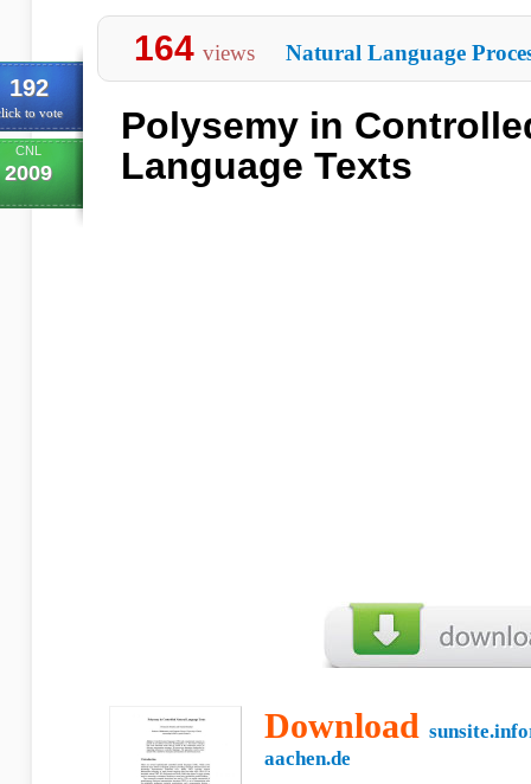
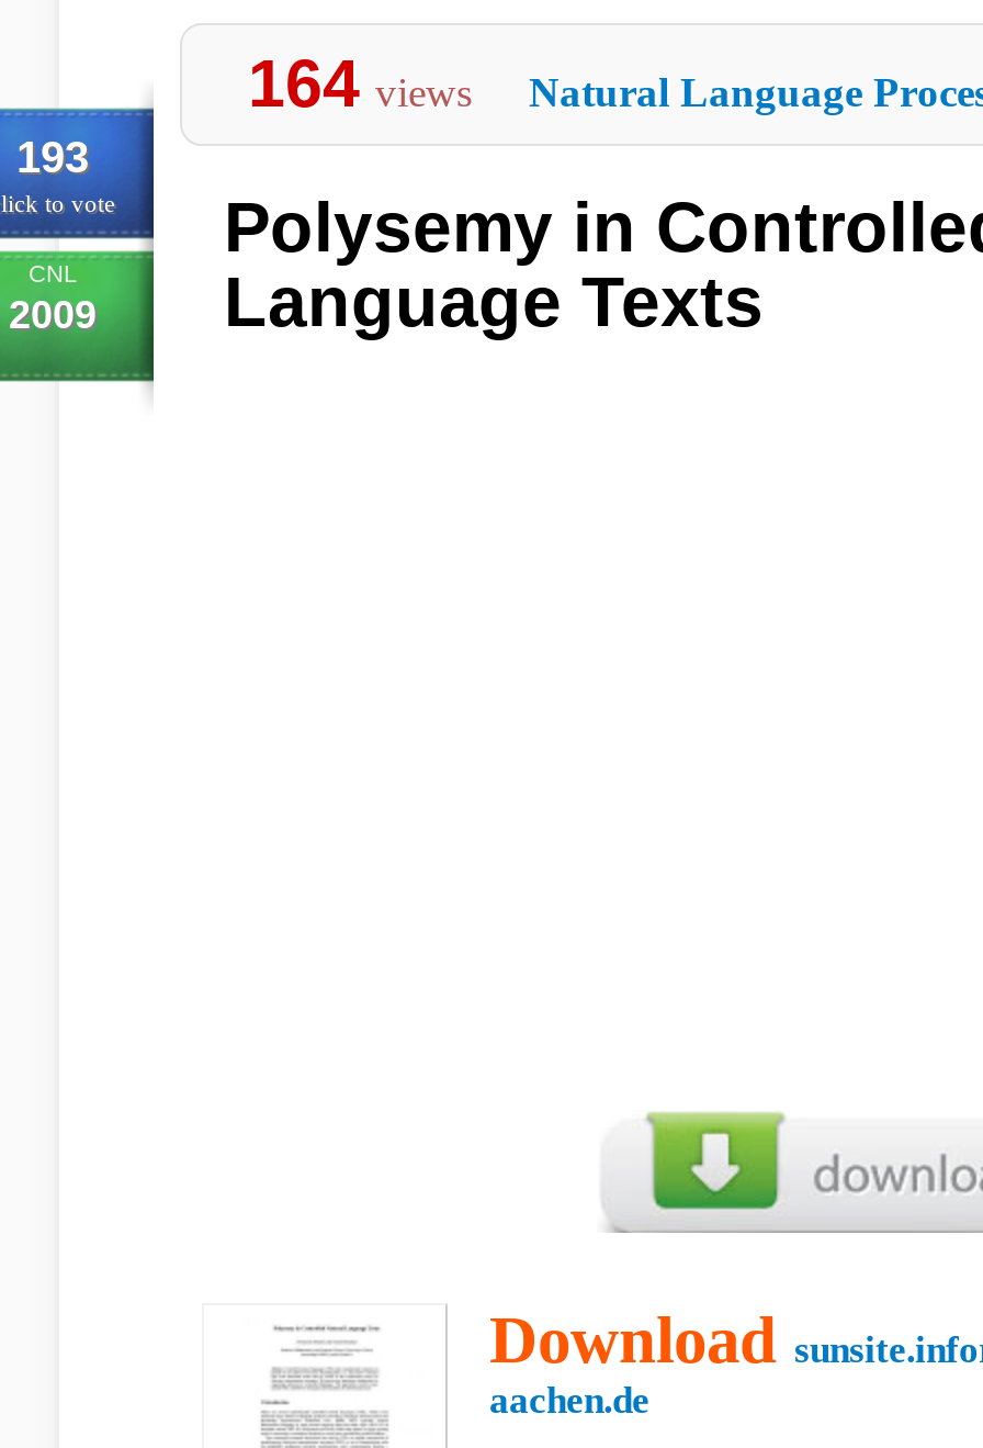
[9,75,48,101] 192 -> [16,133,89,181] 193

